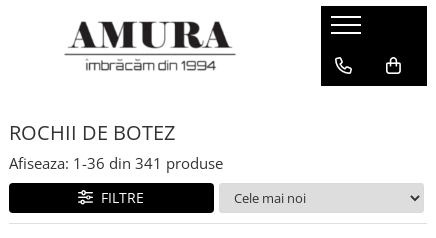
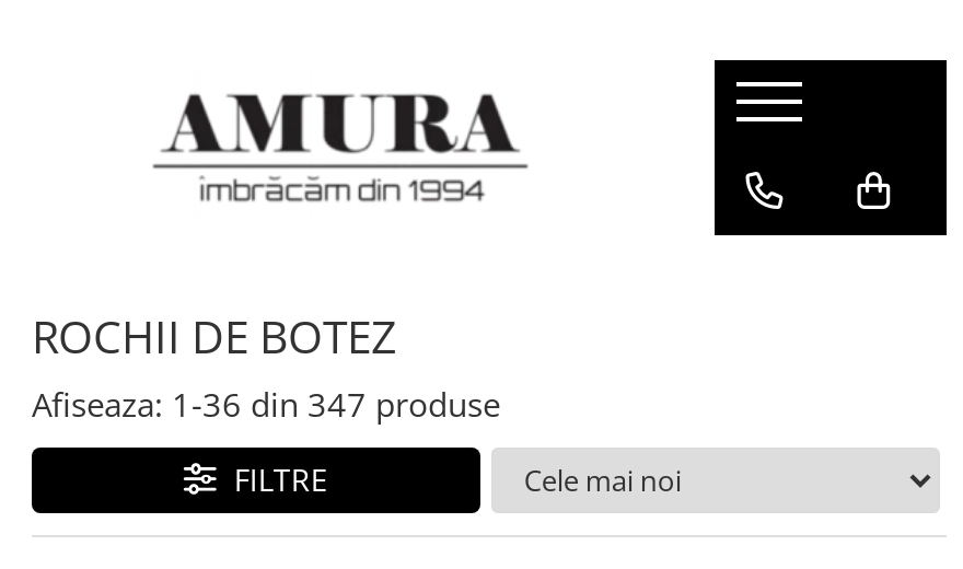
[9,153,223,173] Afiseaza: 1- 36 din 341 produse -> [32,382,500,426] Afiseaza: 1- 36 din 347 produse

